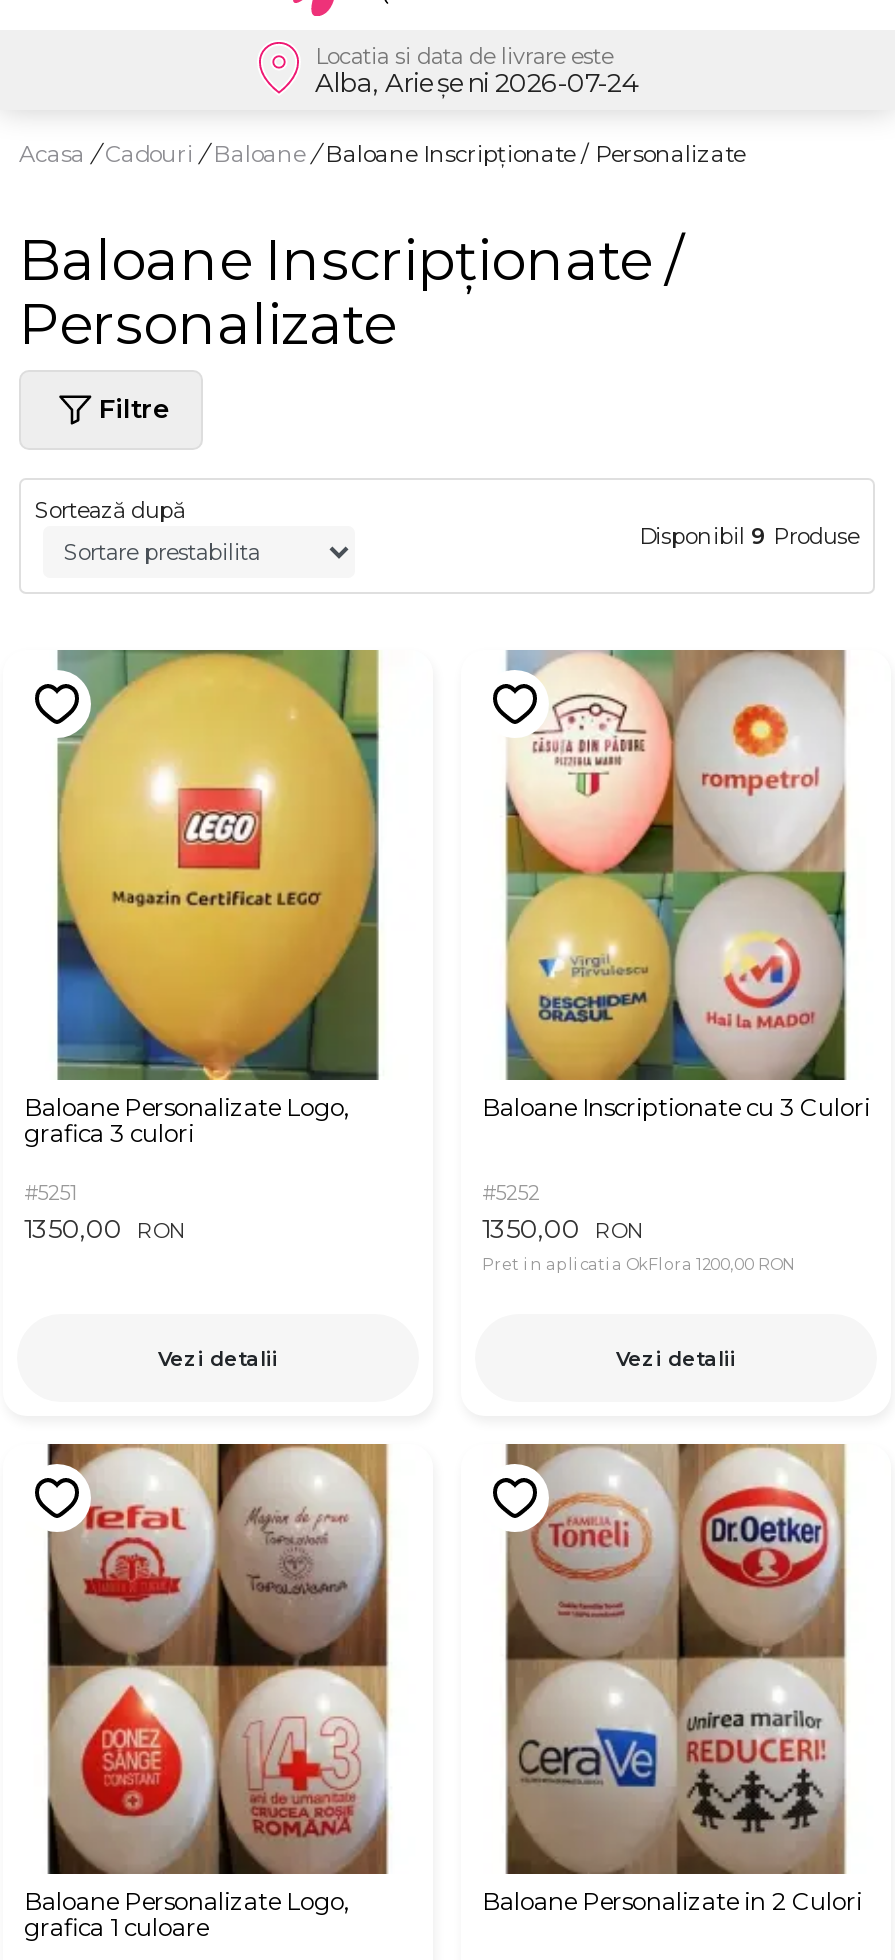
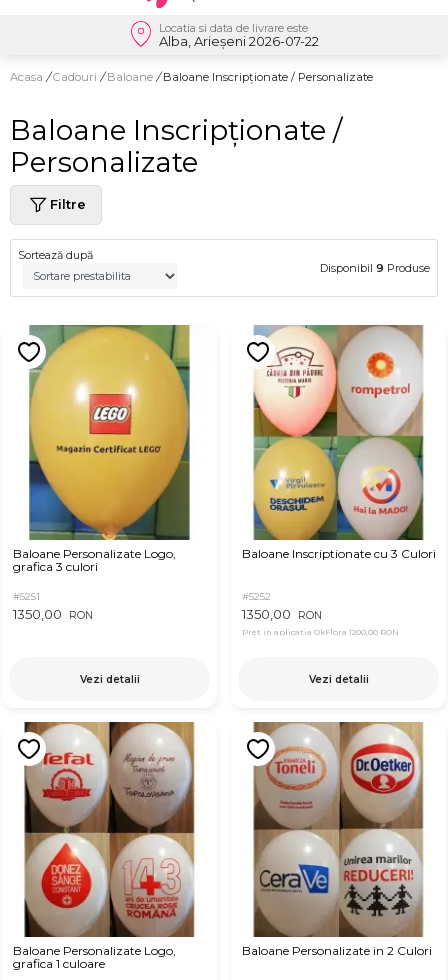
[315,65,637,97] Alba, Arieșeni 2026-07-24 -> [158,33,318,49] Alba, Arieșeni 2026-07-22

